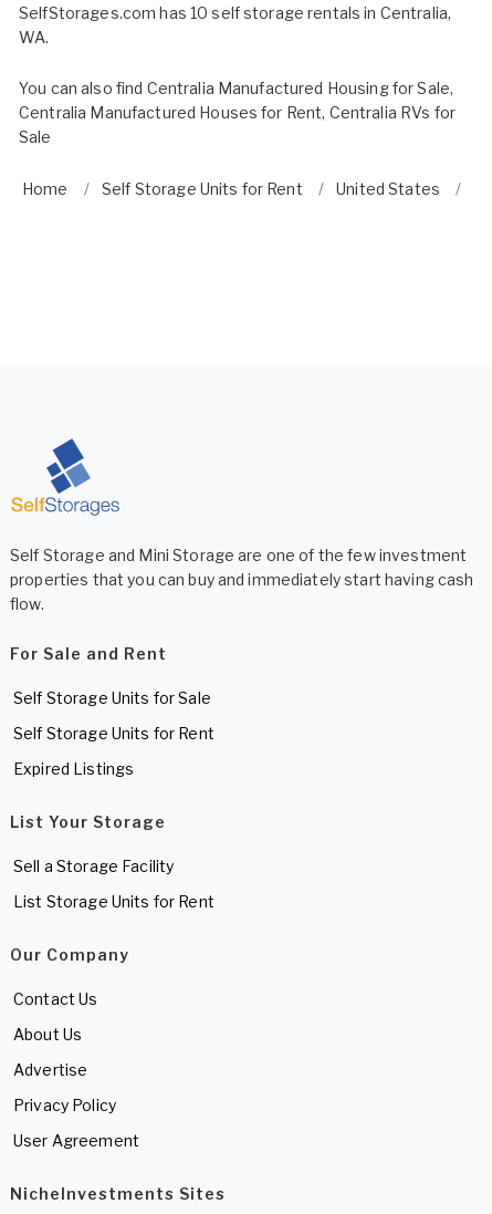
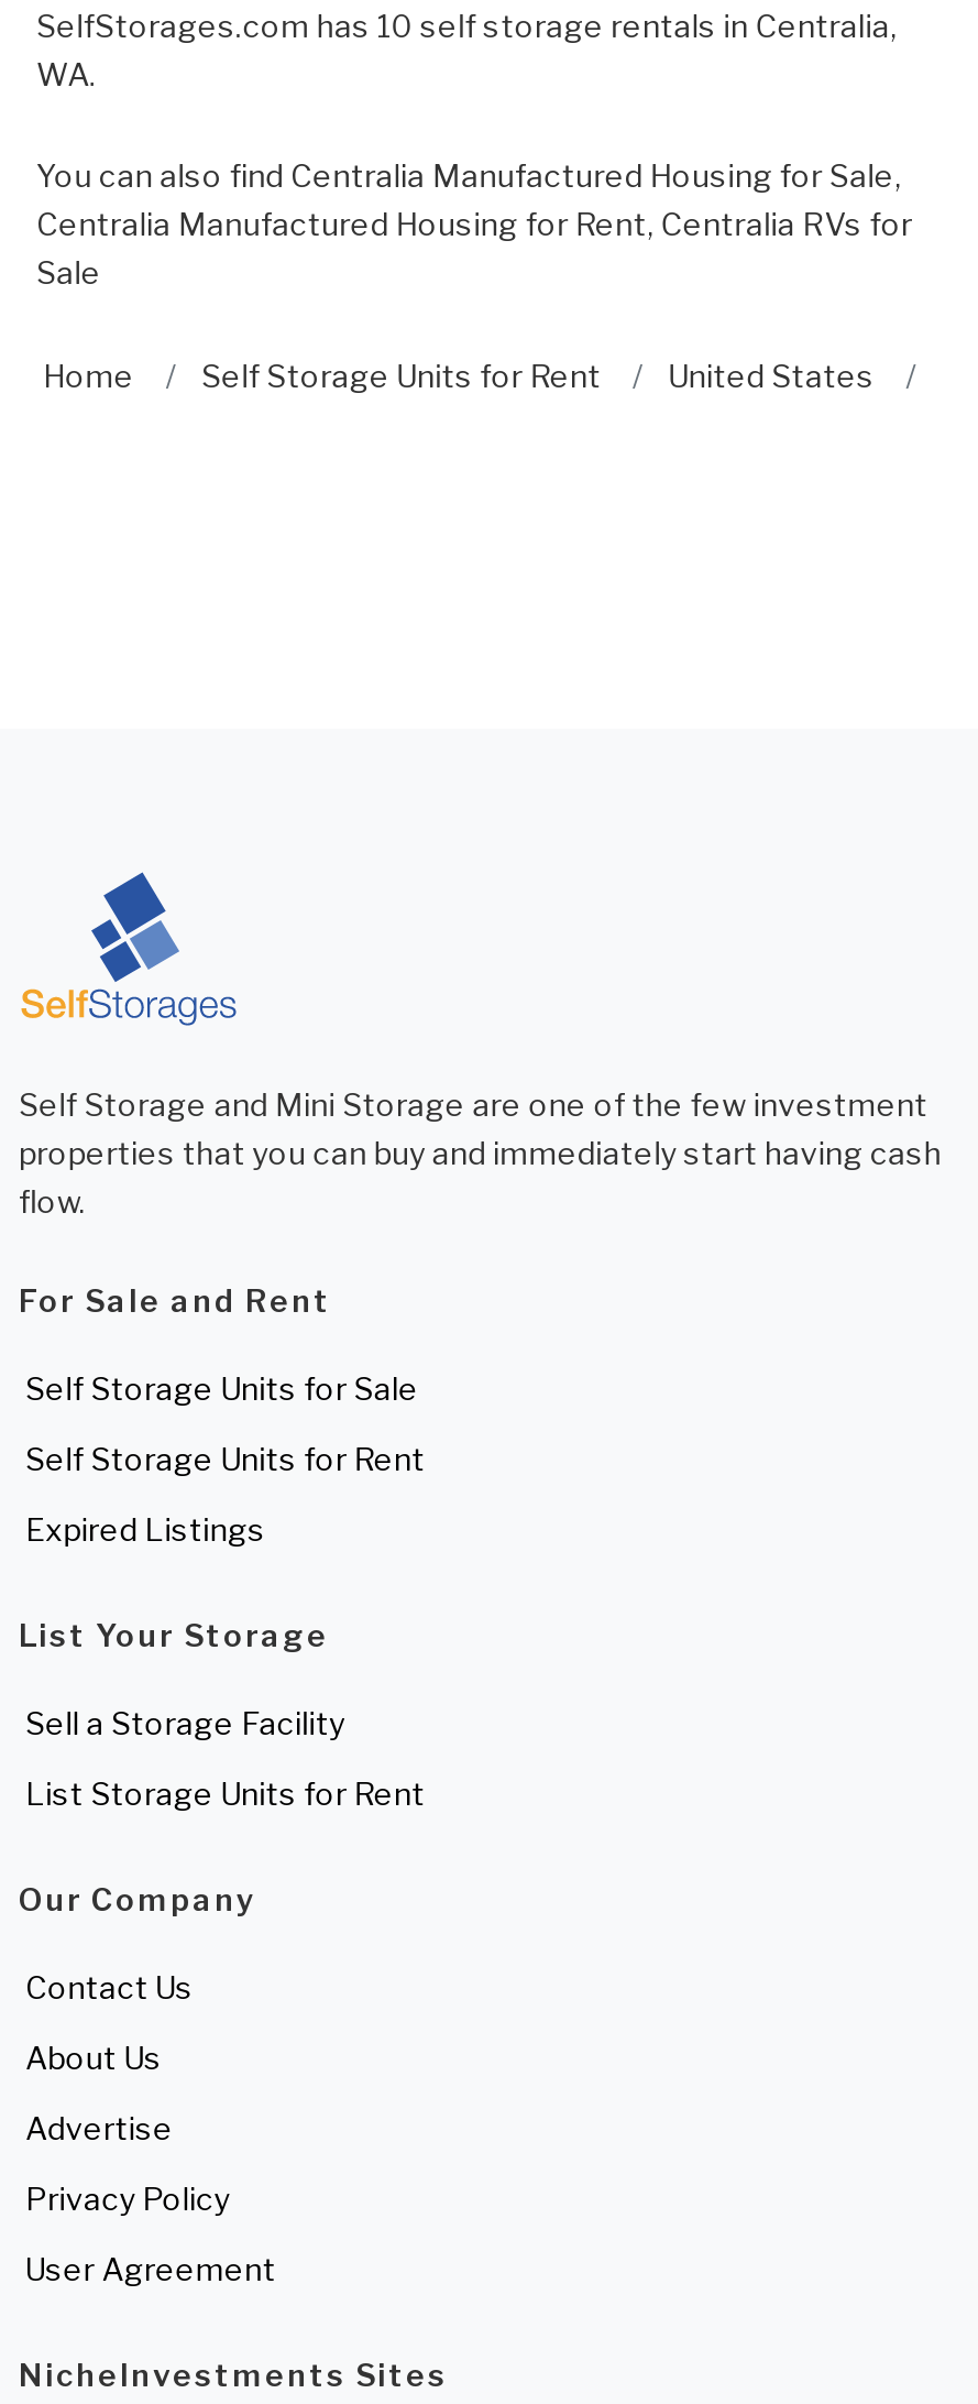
[19,103,456,122] Centralia Manufactured Houses for Rent, Centralia RVs for -> [36,205,912,242] Centralia Manufactured Housing for Rent, Centralia RVs for

